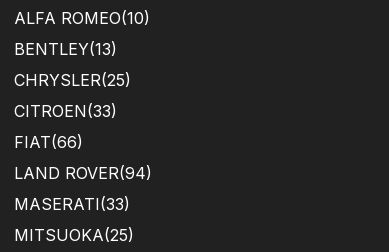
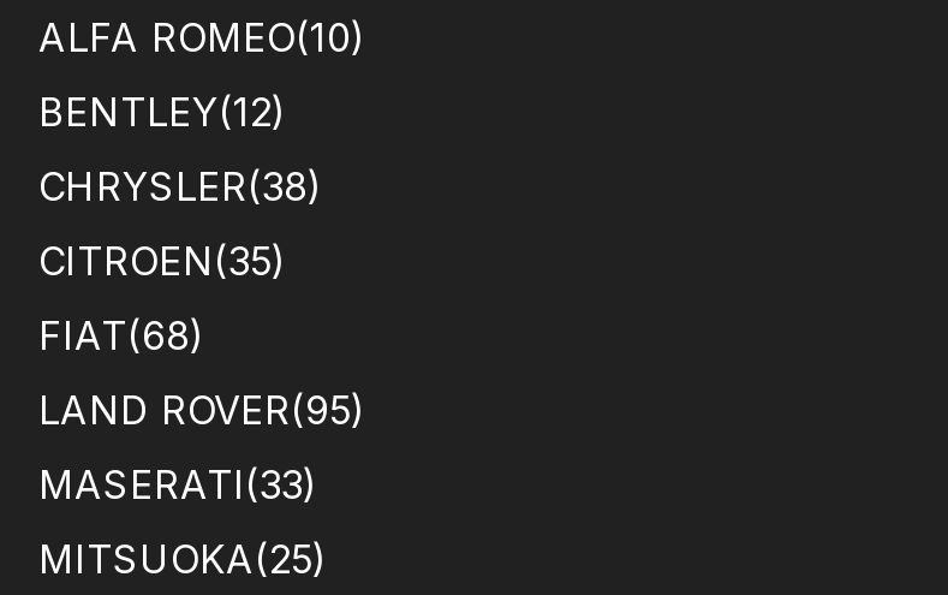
[14,39,117,59] BENTLEY(13) -> [38,88,286,136] BENTLEY(12)
[14,70,131,90] CHRYSLER(25) -> [38,163,322,211] CHRYSLER(38)
[14,101,117,121] CITROEN (33) -> [38,237,286,285] CITROEN (35)
[14,132,83,152] FIAT(66) -> [38,312,204,360] FIAT(68)
[14,163,152,183] LAND ROVER(94) -> [38,386,365,434] LAND ROVER(95)

